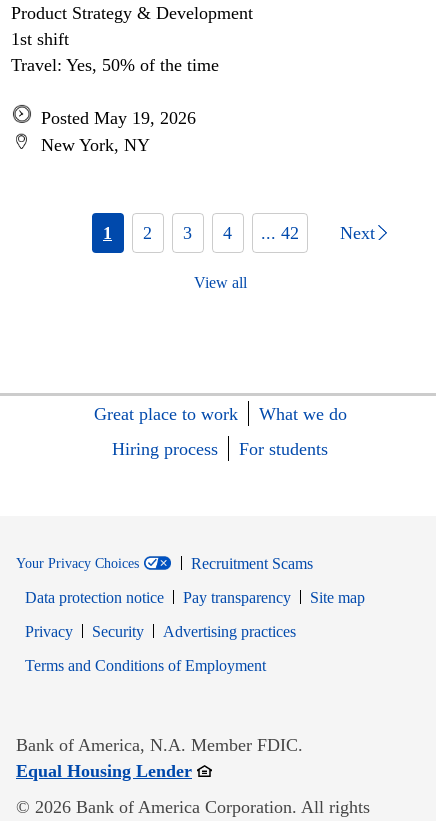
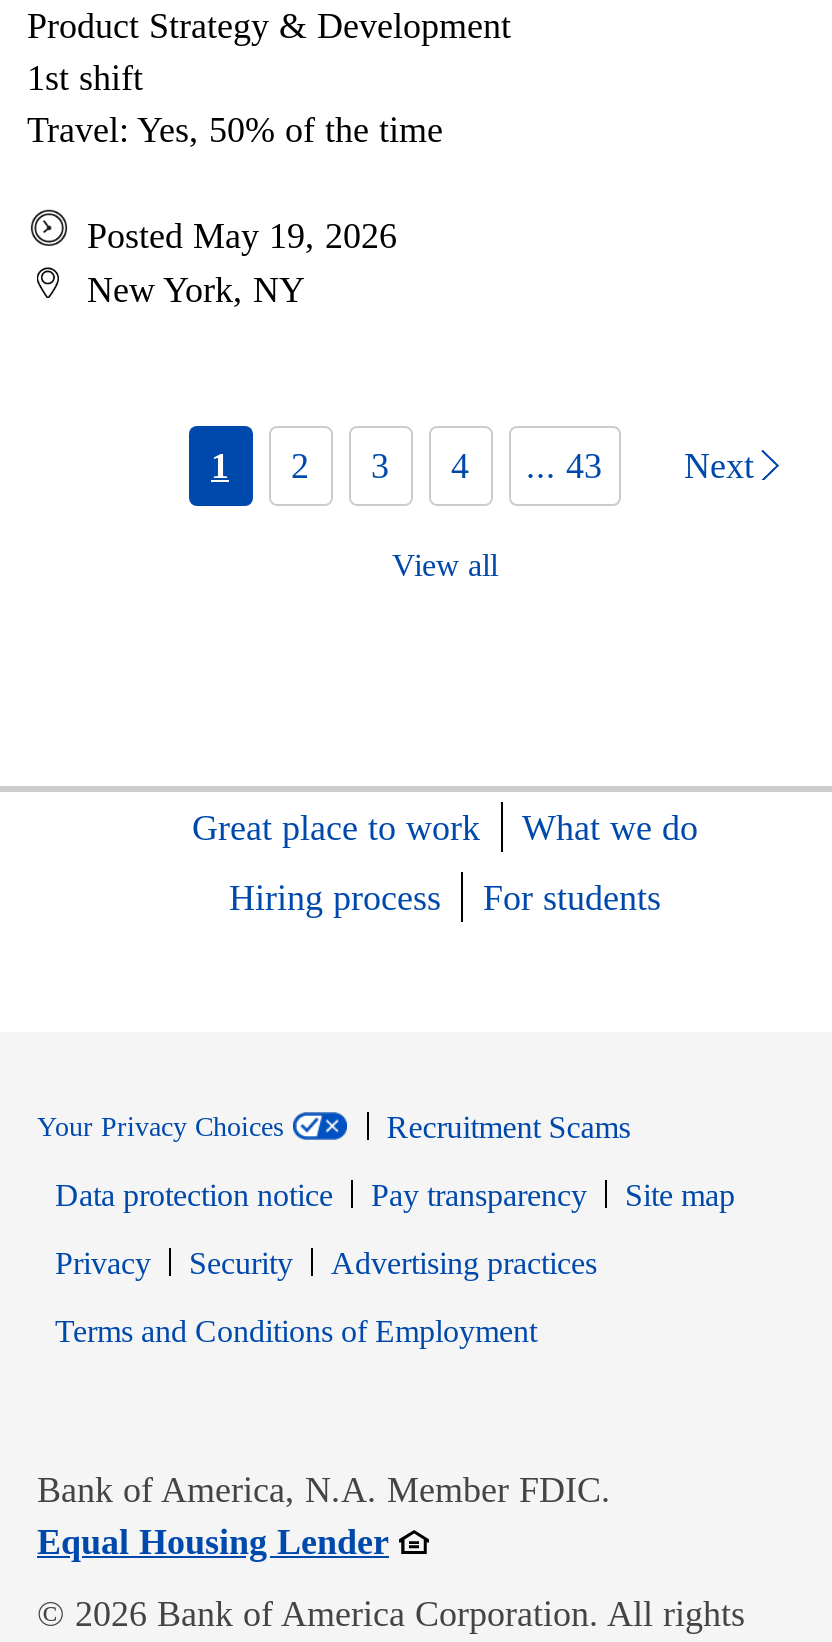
[103,222,298,242] 1 2 3 4 ... 42 -> [211,445,602,485] 1 2 3 4 ... 43

